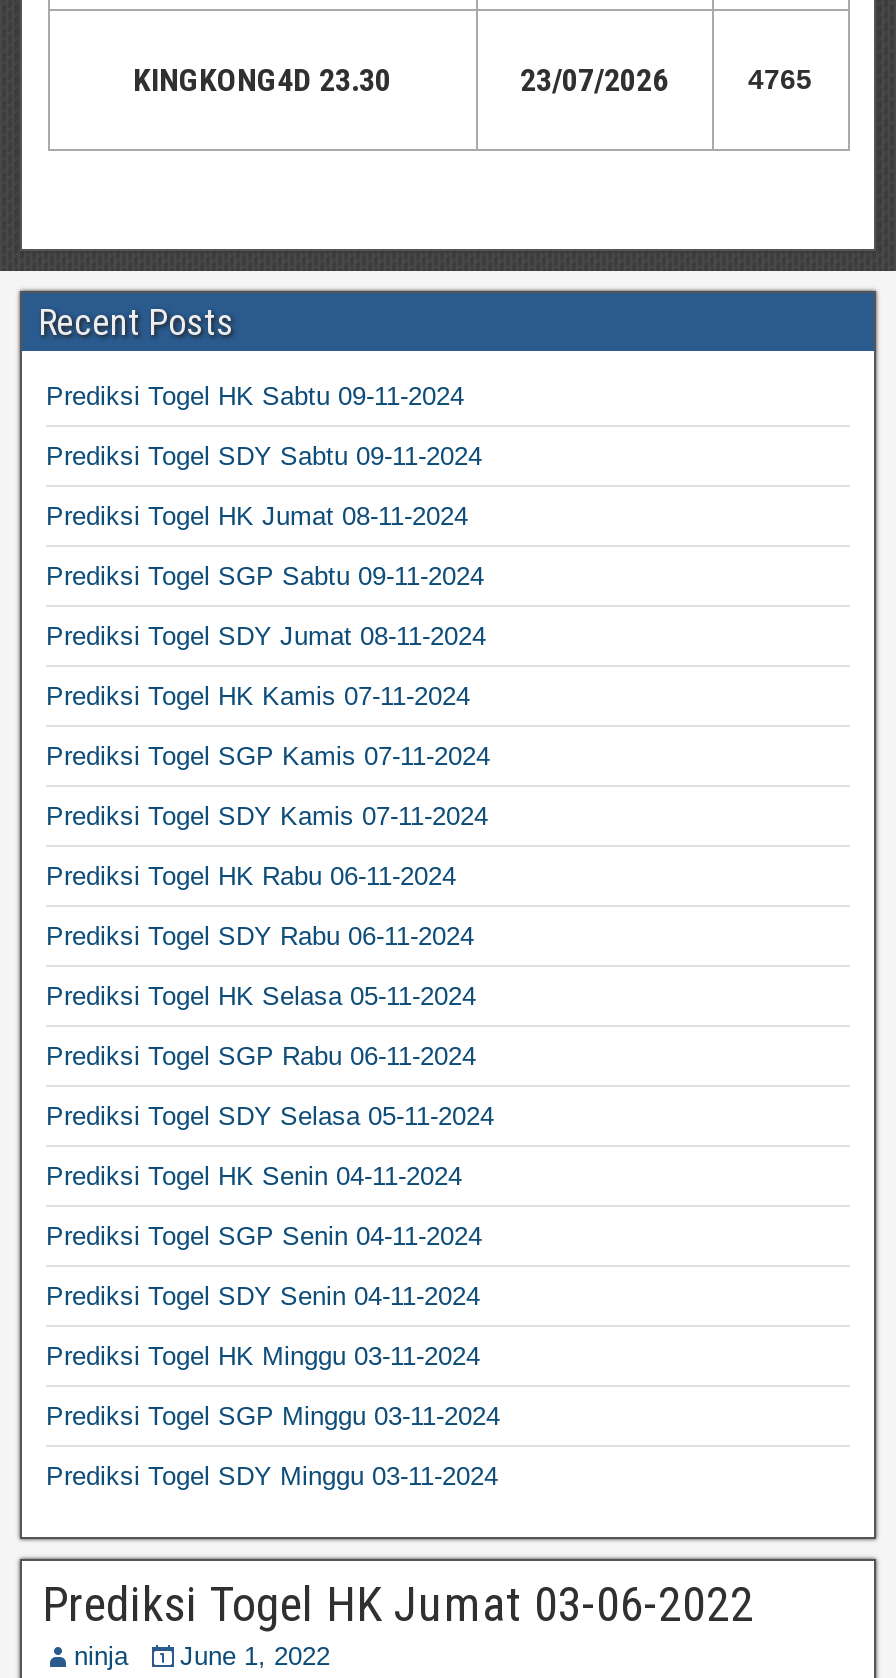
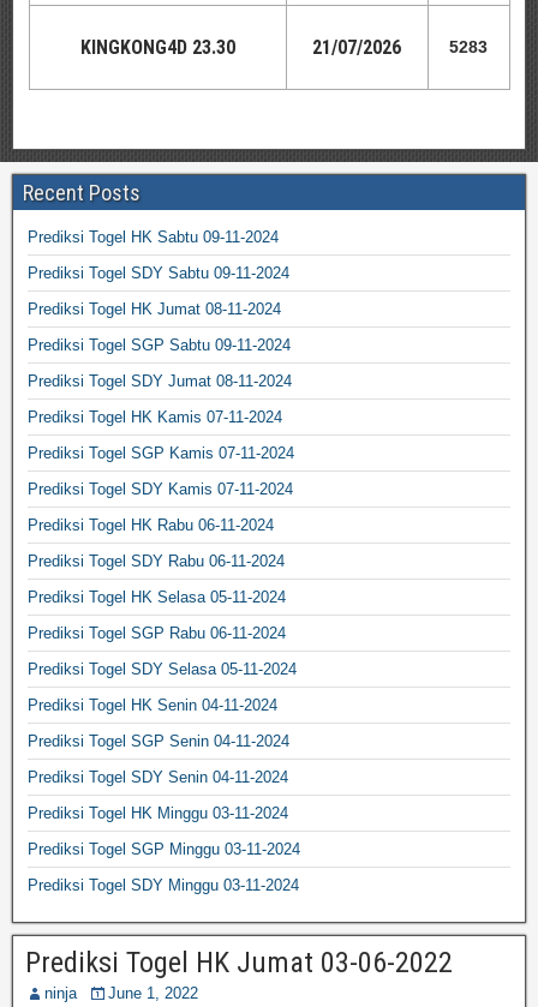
[520,61,668,99] 23/07/2026 -> [312,37,401,59] 21/07/2026
[748,63,812,95] 4765 -> [449,38,488,57] 5283

